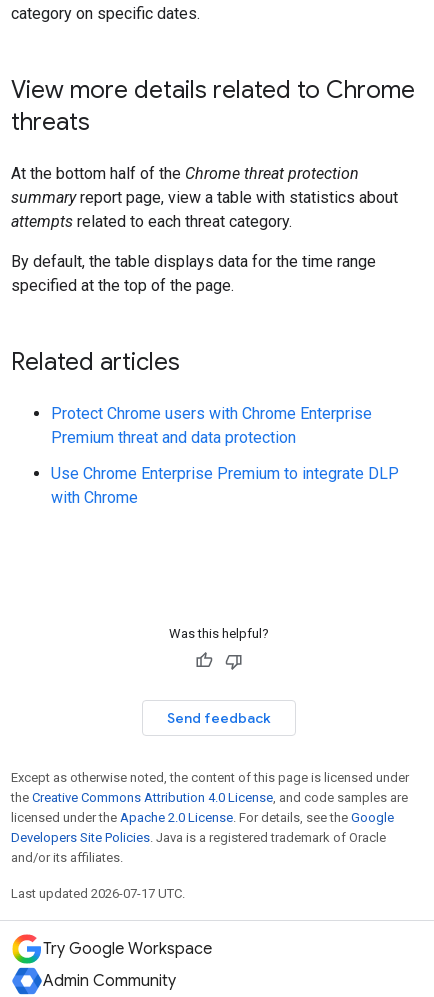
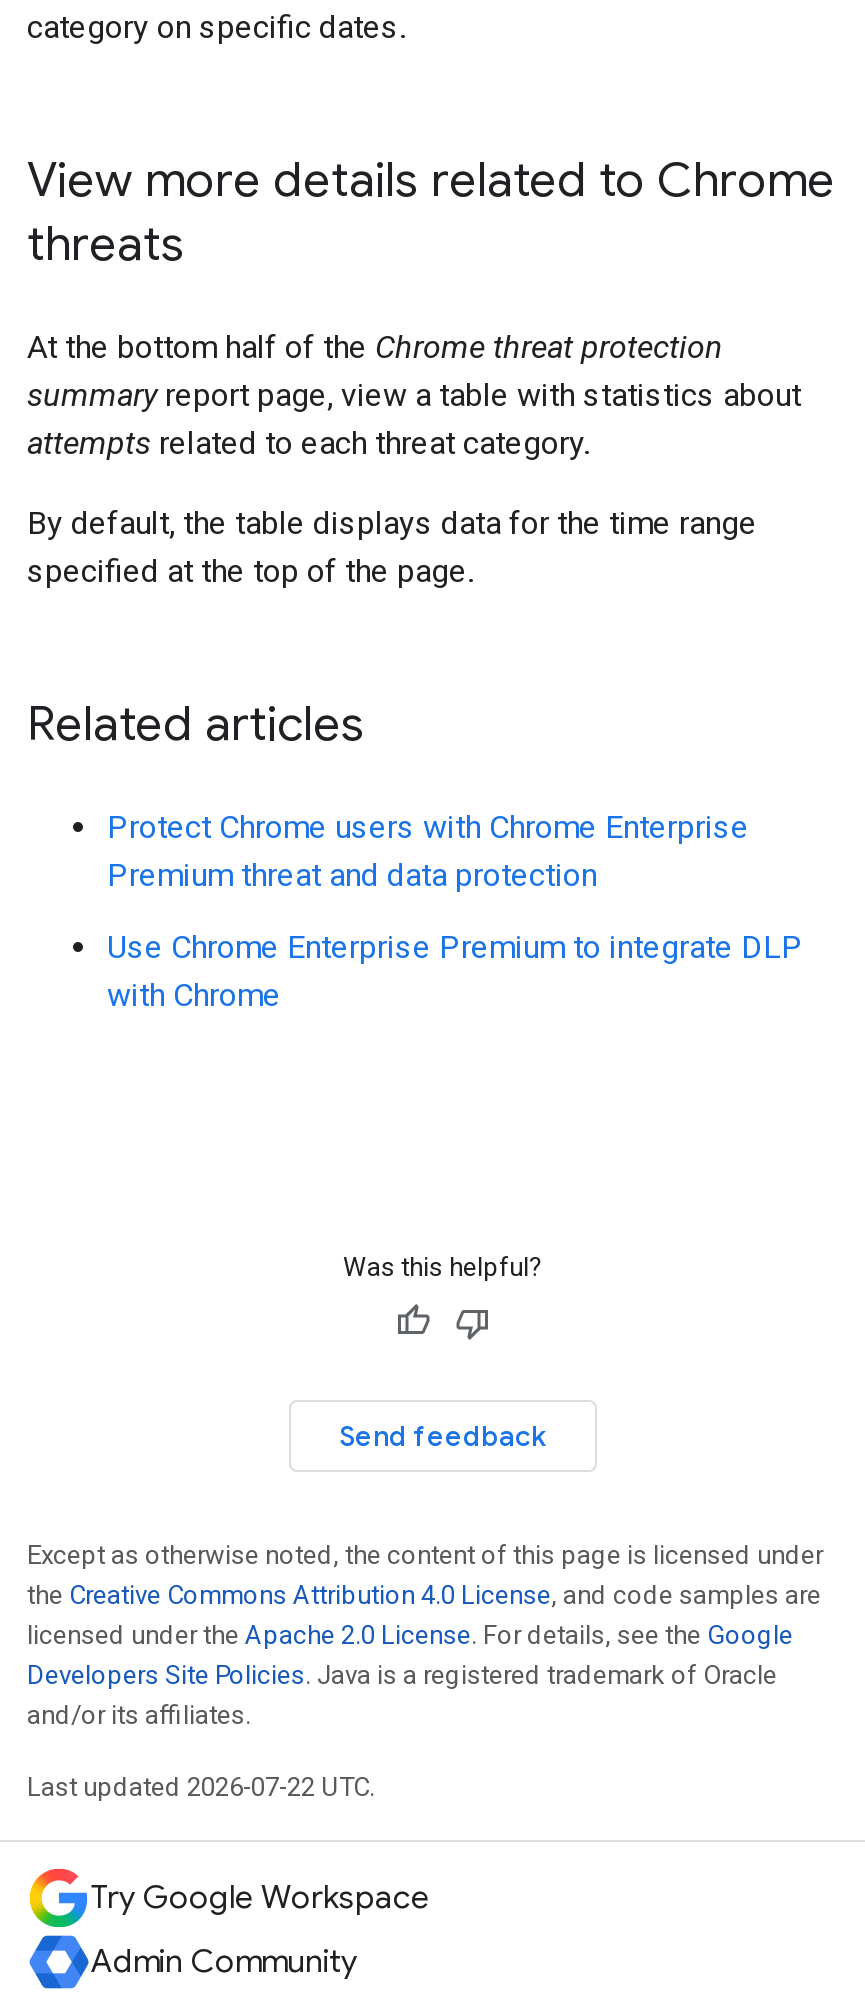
[11,886,185,901] Last updated 2026-07-17 UTC. -> [27,1772,375,1802] Last updated 2026-07-22 UTC.

